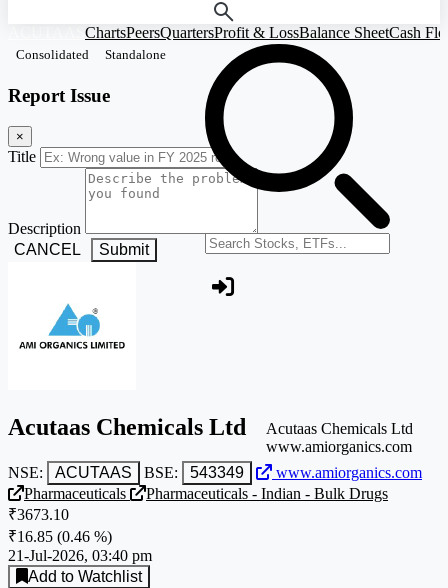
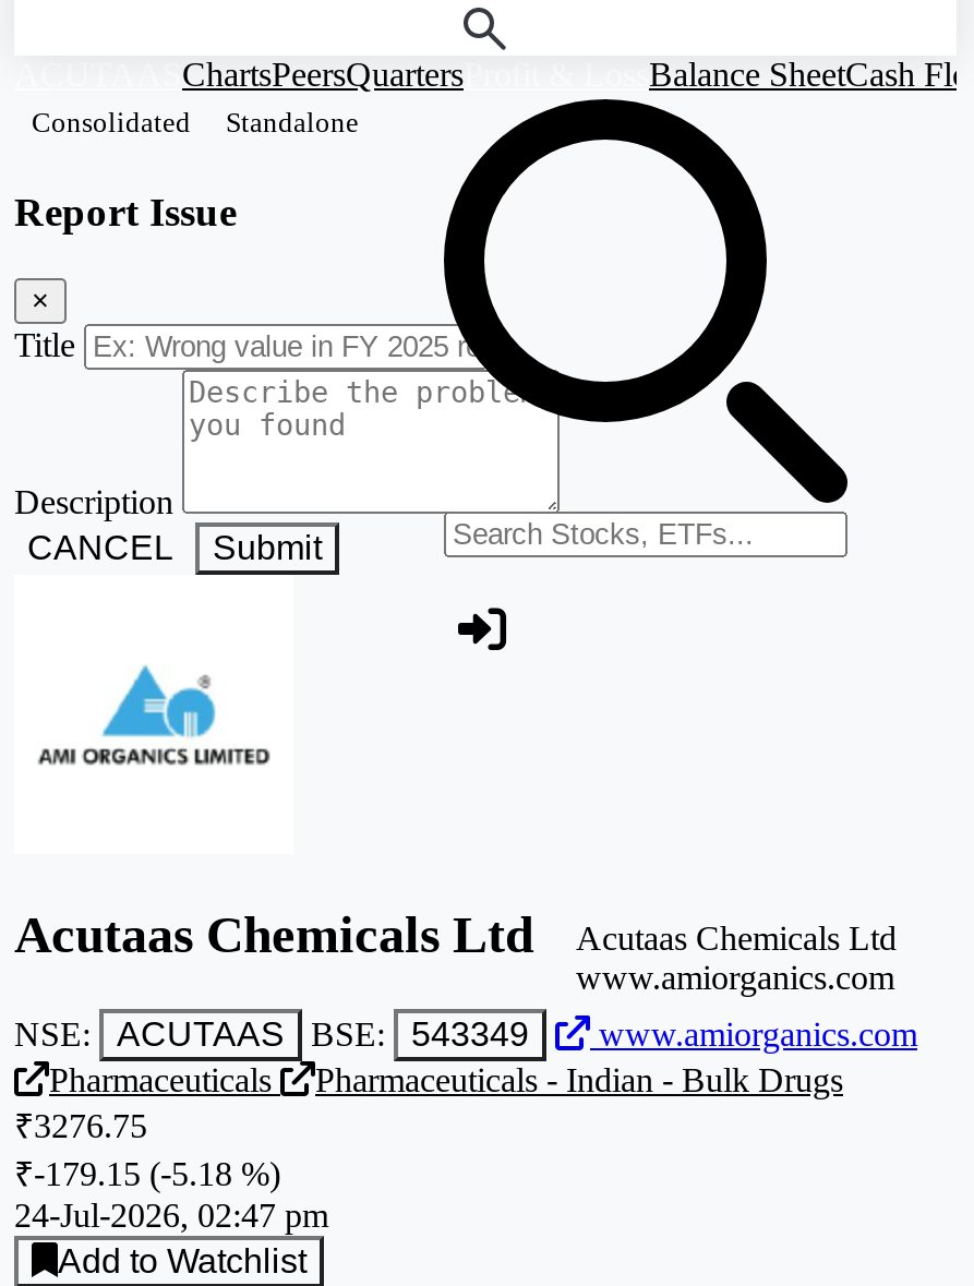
[8,506,69,523] ₹3673.10 -> [14,1107,147,1144] ₹3276.75
[8,528,112,545] ₹16.85 (0.46 %) -> [14,1155,280,1192] ₹-179.15 (-5.18 %)
[8,547,152,564] 21-Jul-2026, 03:40 pm -> [14,1196,328,1233] 24-Jul-2026, 02:47 pm

